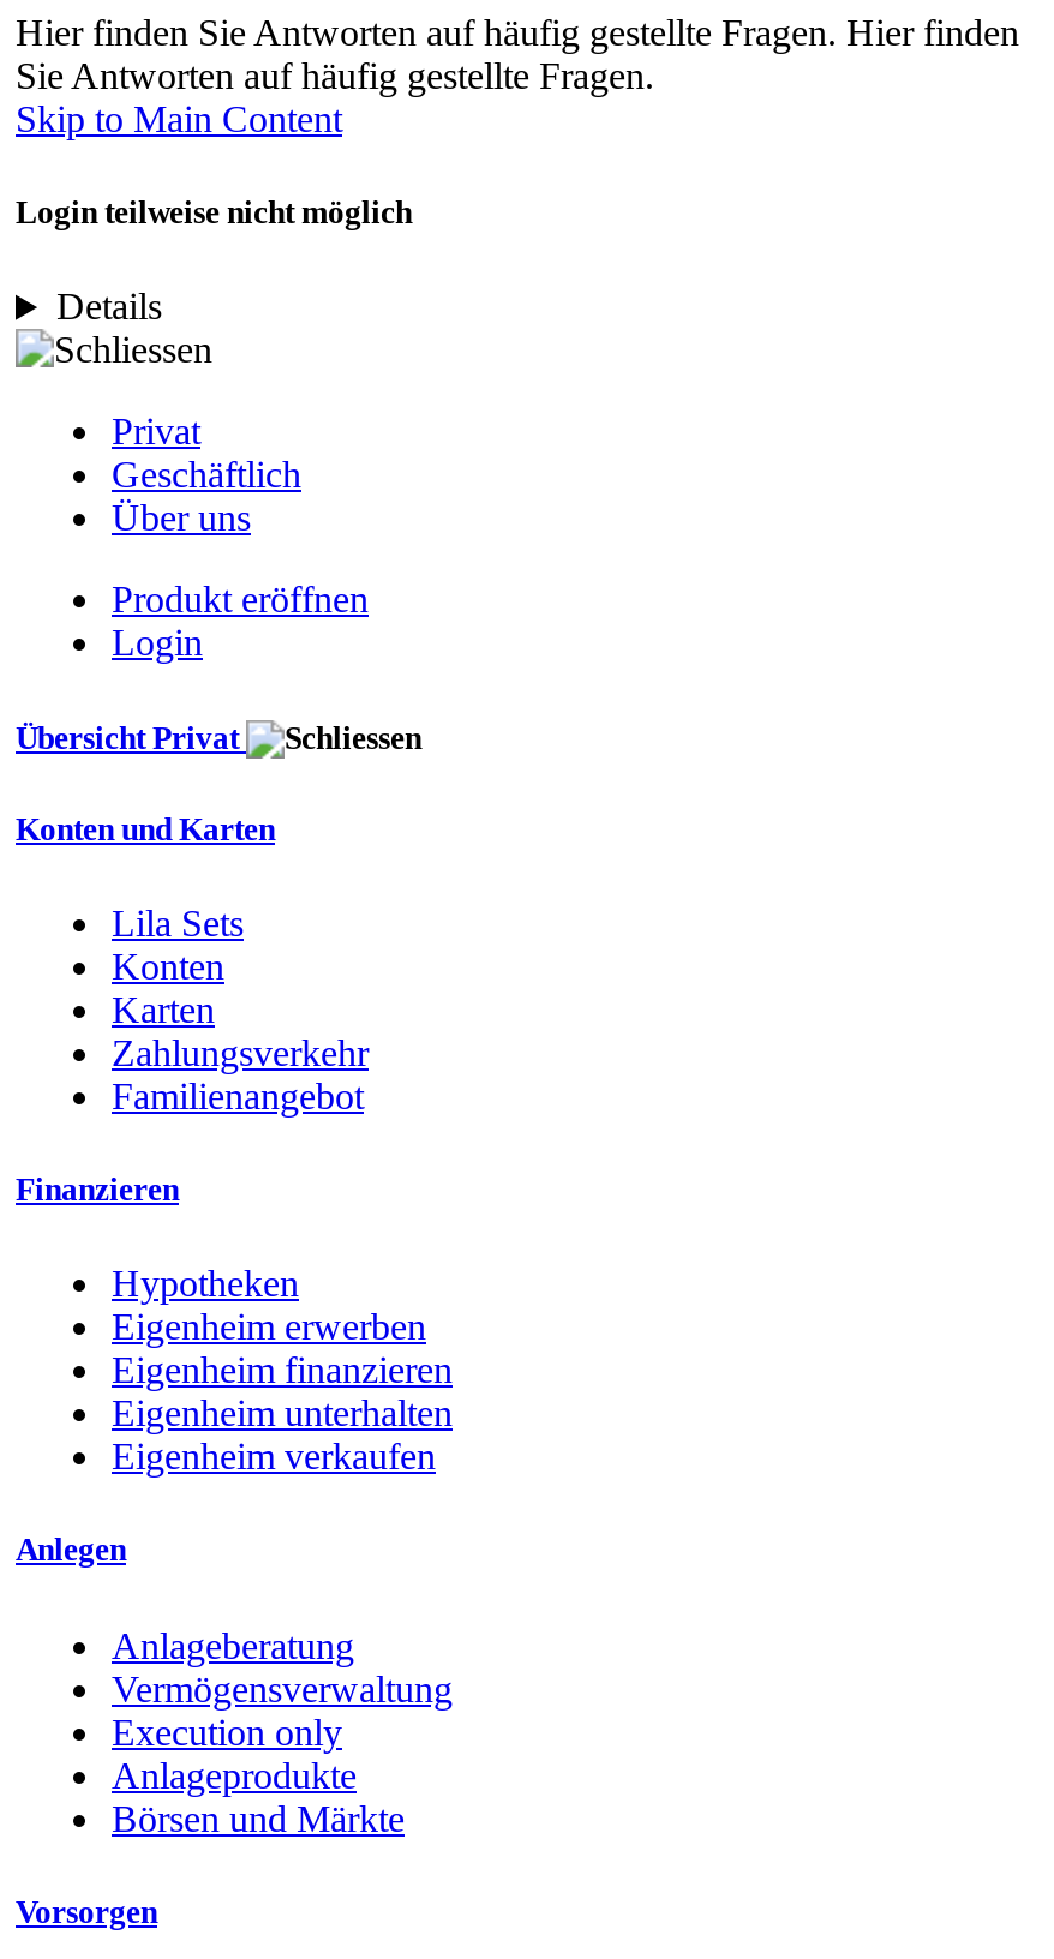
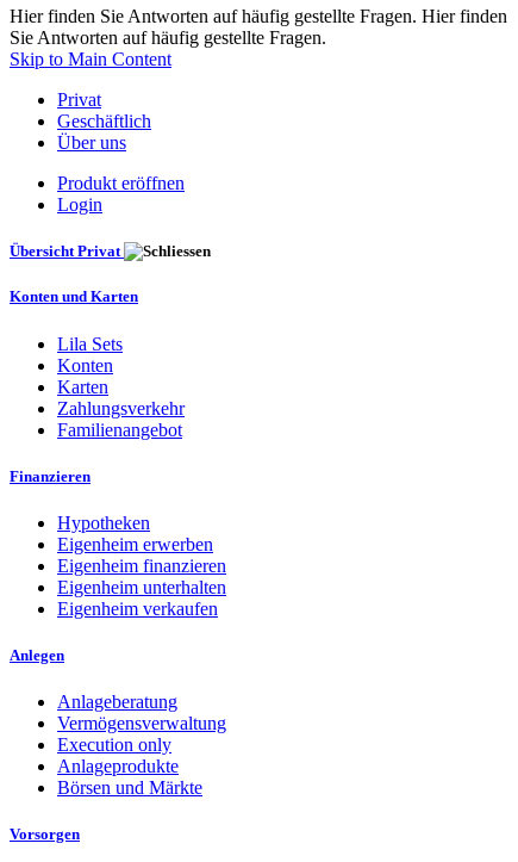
[16,195,412,327] Login teilweise nicht möglich | Details -> none

